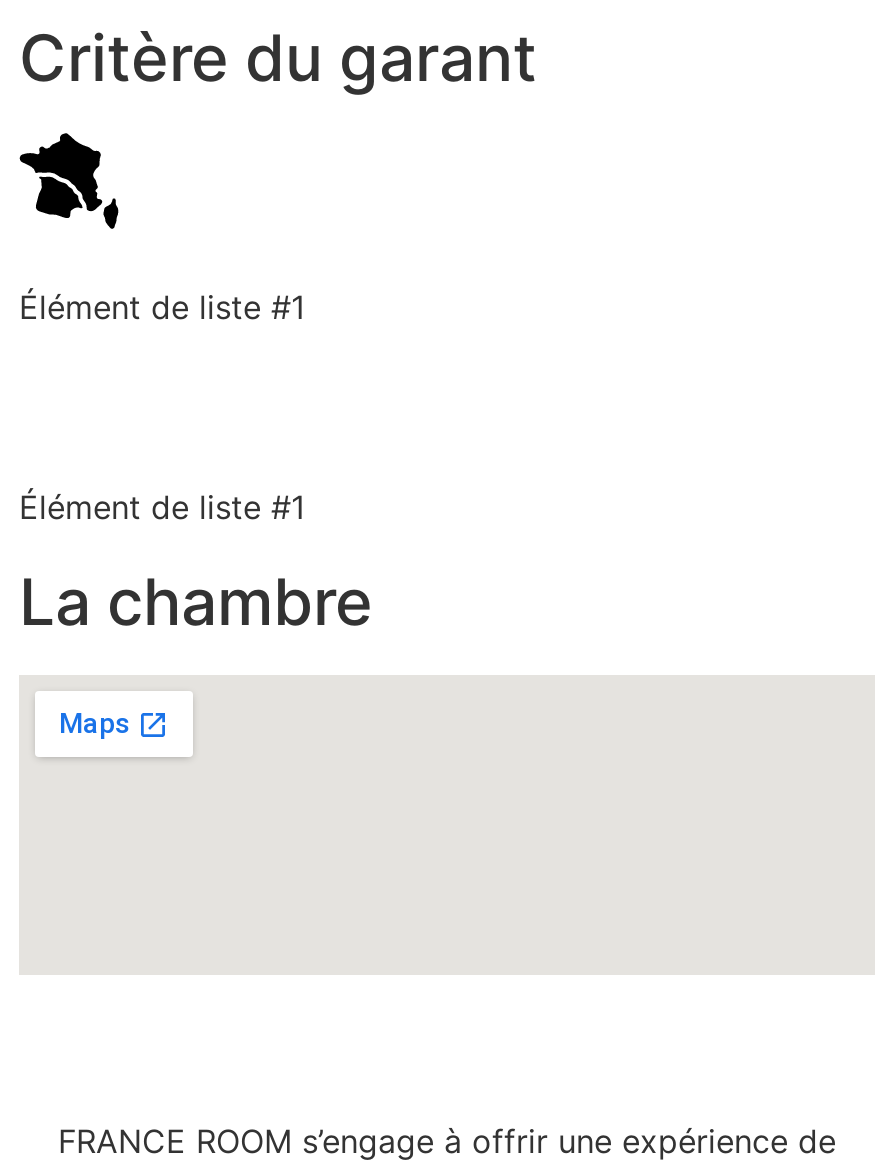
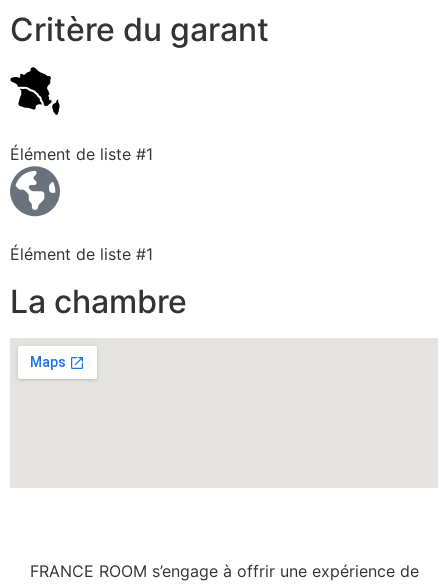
none -> [9,167,61,217] [image]

